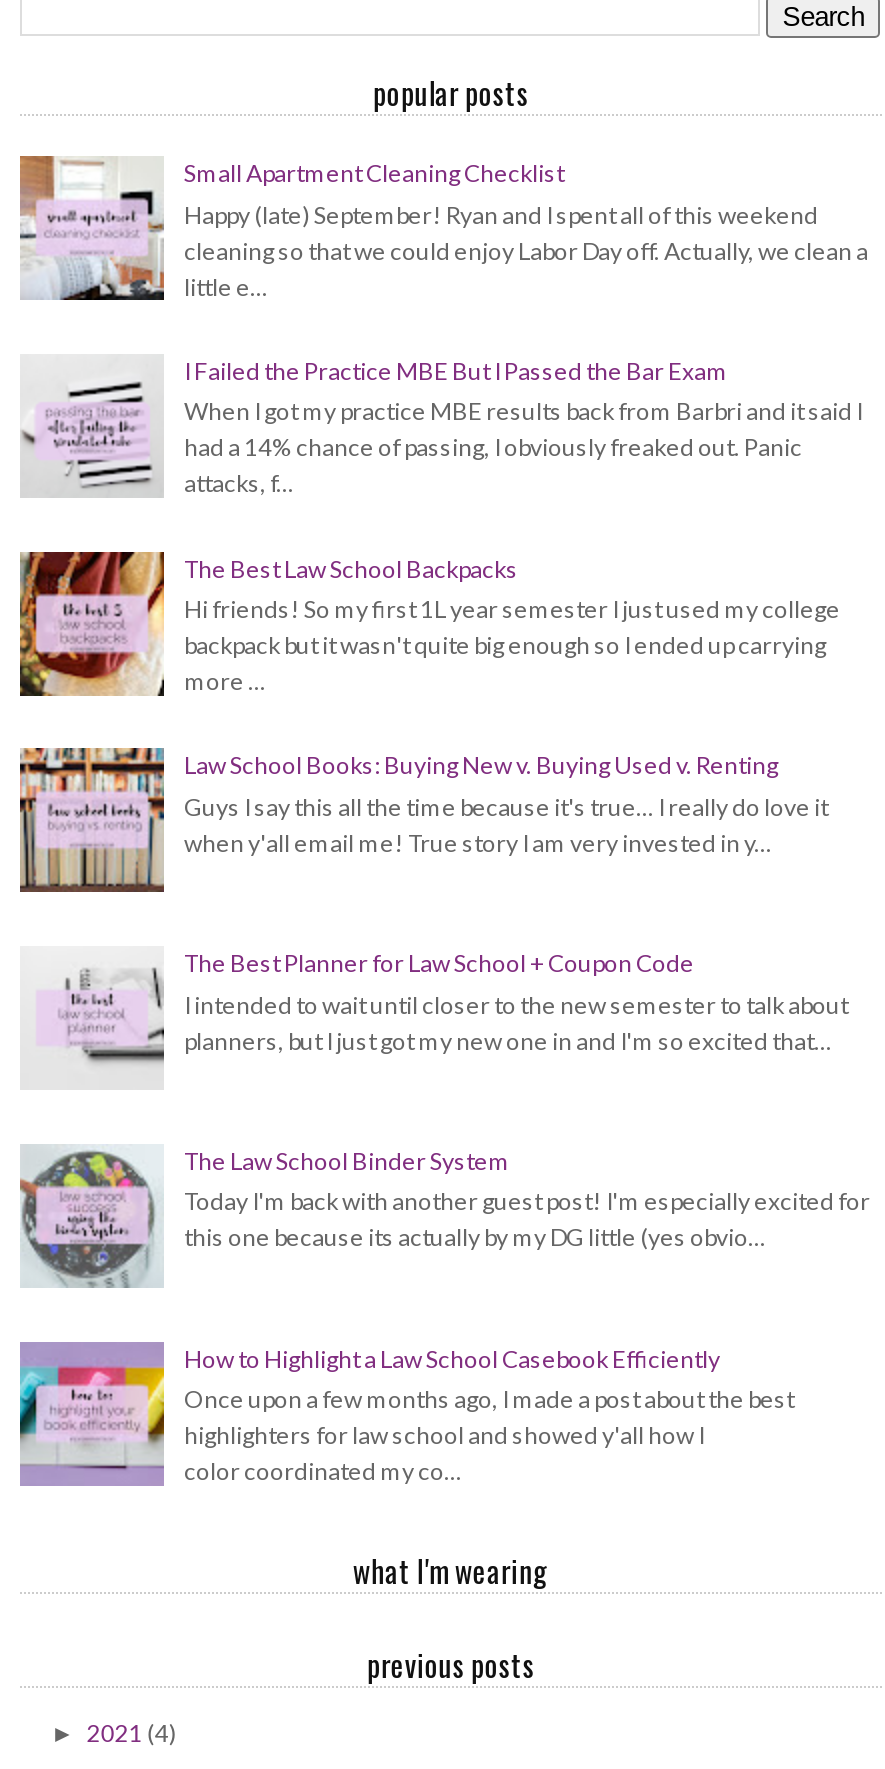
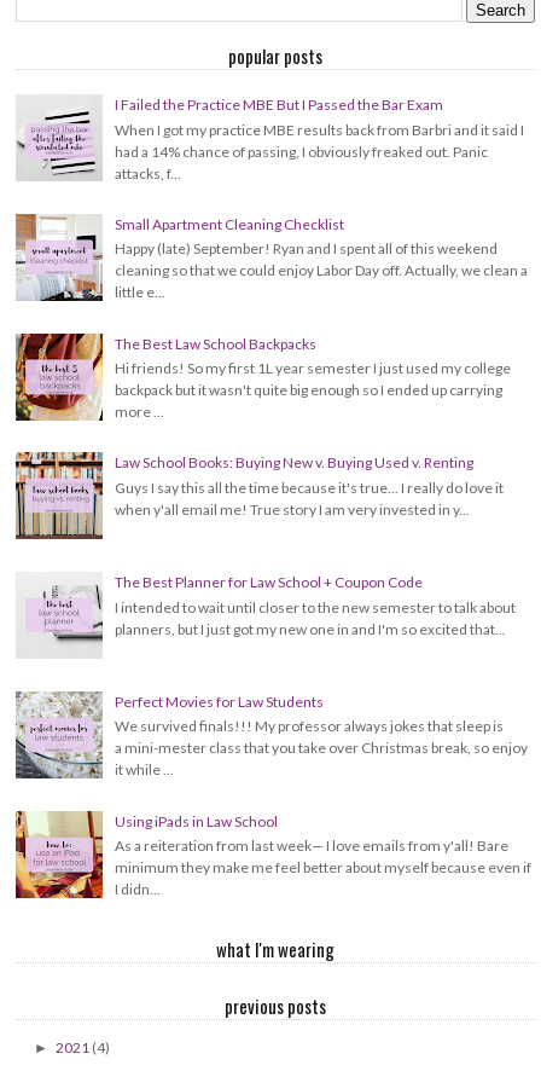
moved [18,154,868,302] -> [16,213,528,302]: [image] | Small Apartment Cleaning Checklist | Happy (late) September! Ryan and I spent all of this weekend | cleaning so that we could enjoy Labor Day off. Actually, we clean a | little e...
moved [22,356,862,499] -> [17,96,524,182]: [image] | I Failed the Practice MBE But I Passed the Bar Exam | When I got my practice MBE results back from Barbri and it said I | had a 14% chance of passing, I obviously freaked out. Panic | attacks, f...
[20,1144,870,1288] [image] | The Law School Binder System | Today I'm back with another guest post! I'm especially excited for | this one because its actually by my DG little (yes obvio... -> [14,690,528,780] [image] | Perfect Movies for Law Students | We survived finals!!! My professor always jokes that sleep is | a mini-mester class that you take over Christmas break, so enjoy | it while ...
[18,1340,794,1488] [image] | How to Highlight a Law School Casebook Efficiently | Once upon a few months ago, I made a post about the best | highlighters for law school and showed y'all how I | color coordinated my co... -> [14,810,531,899] [image] | Using iPads in Law School | As a reiteration from last week— I love emails from y'all! Bare | minimum they make me feel better about myself because even if | I didn...

